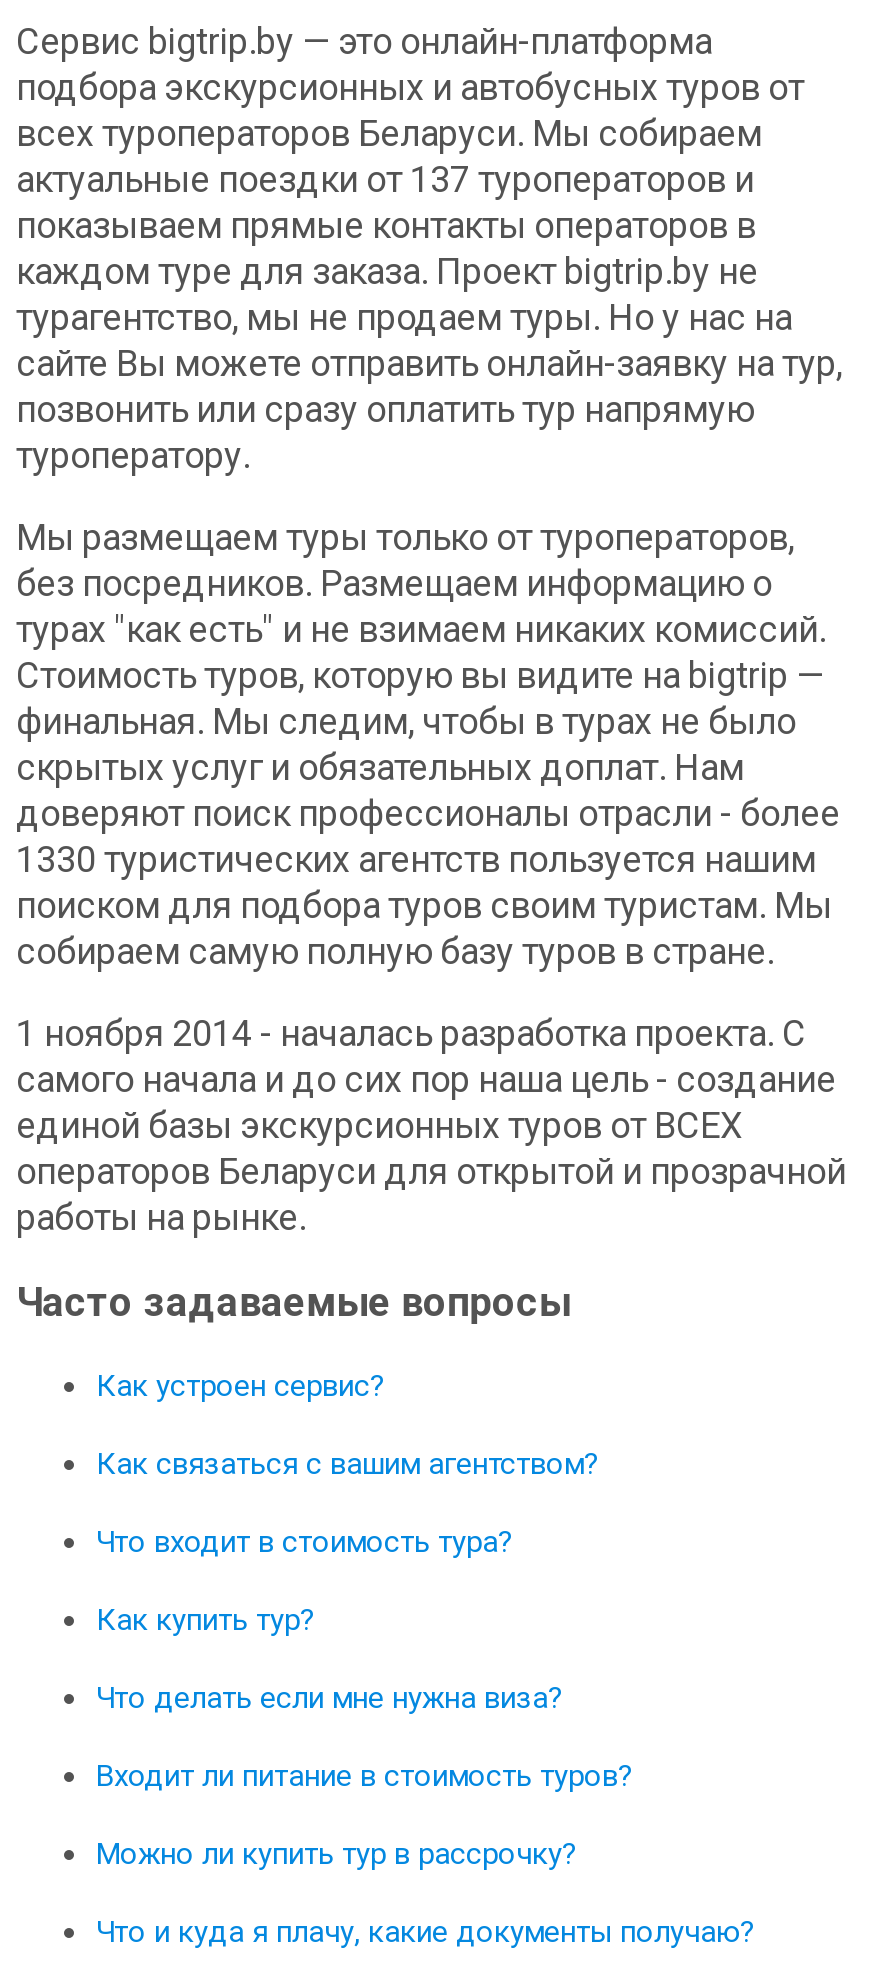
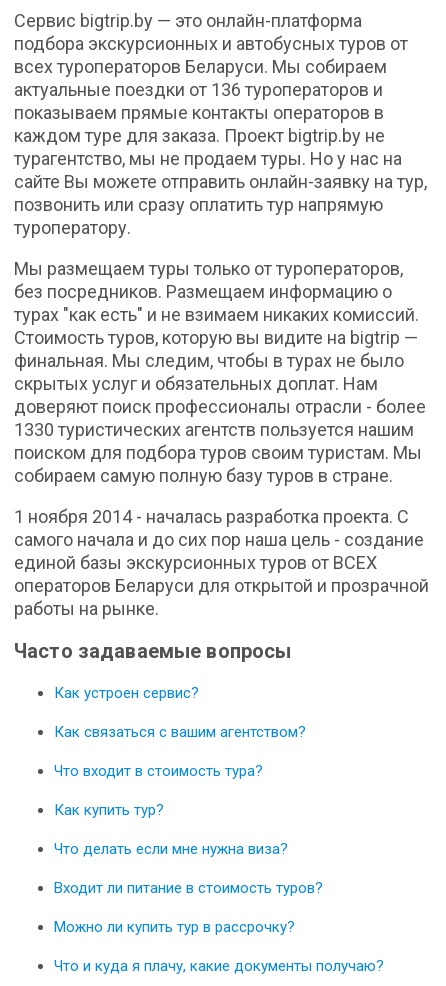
[16,158,754,200] актуальные поездки от 137 туроператоров и -> [14,79,383,100] актуальные поездки от 136 туроператоров и

